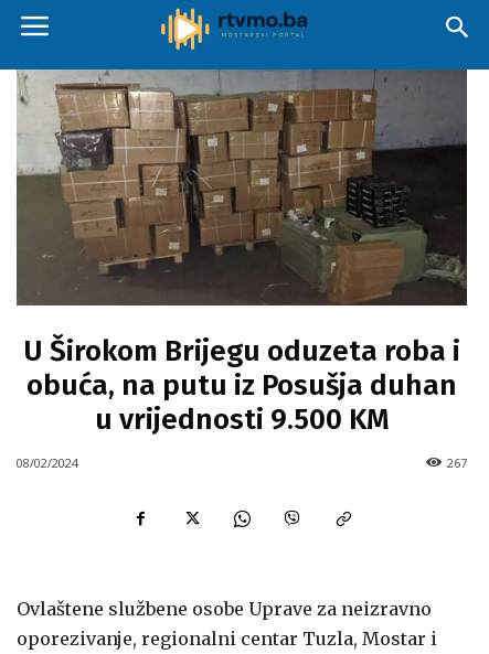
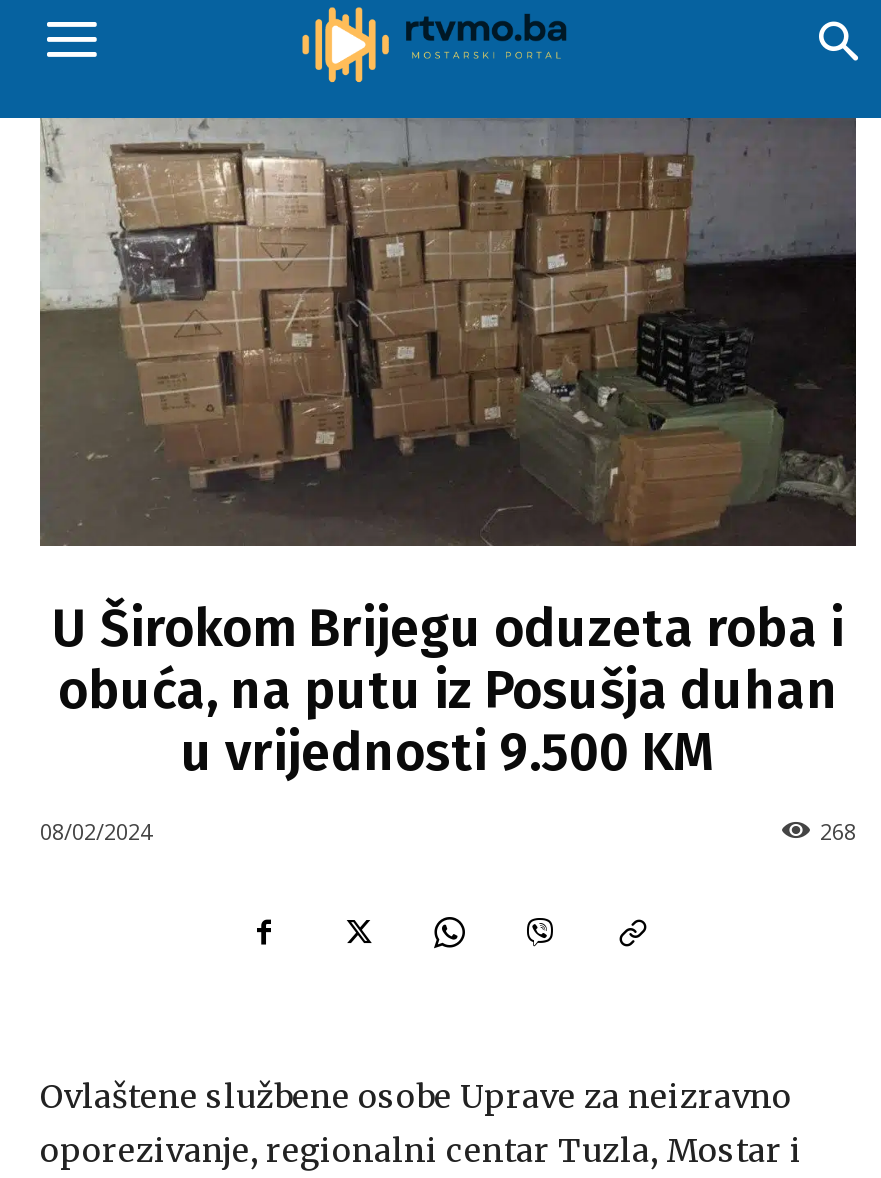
[447,454,467,471] 267 -> [820,815,856,845] 268

